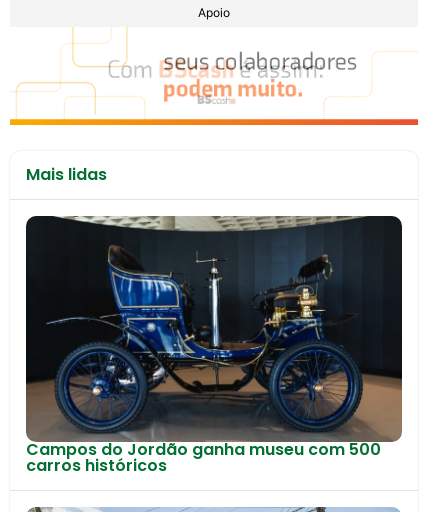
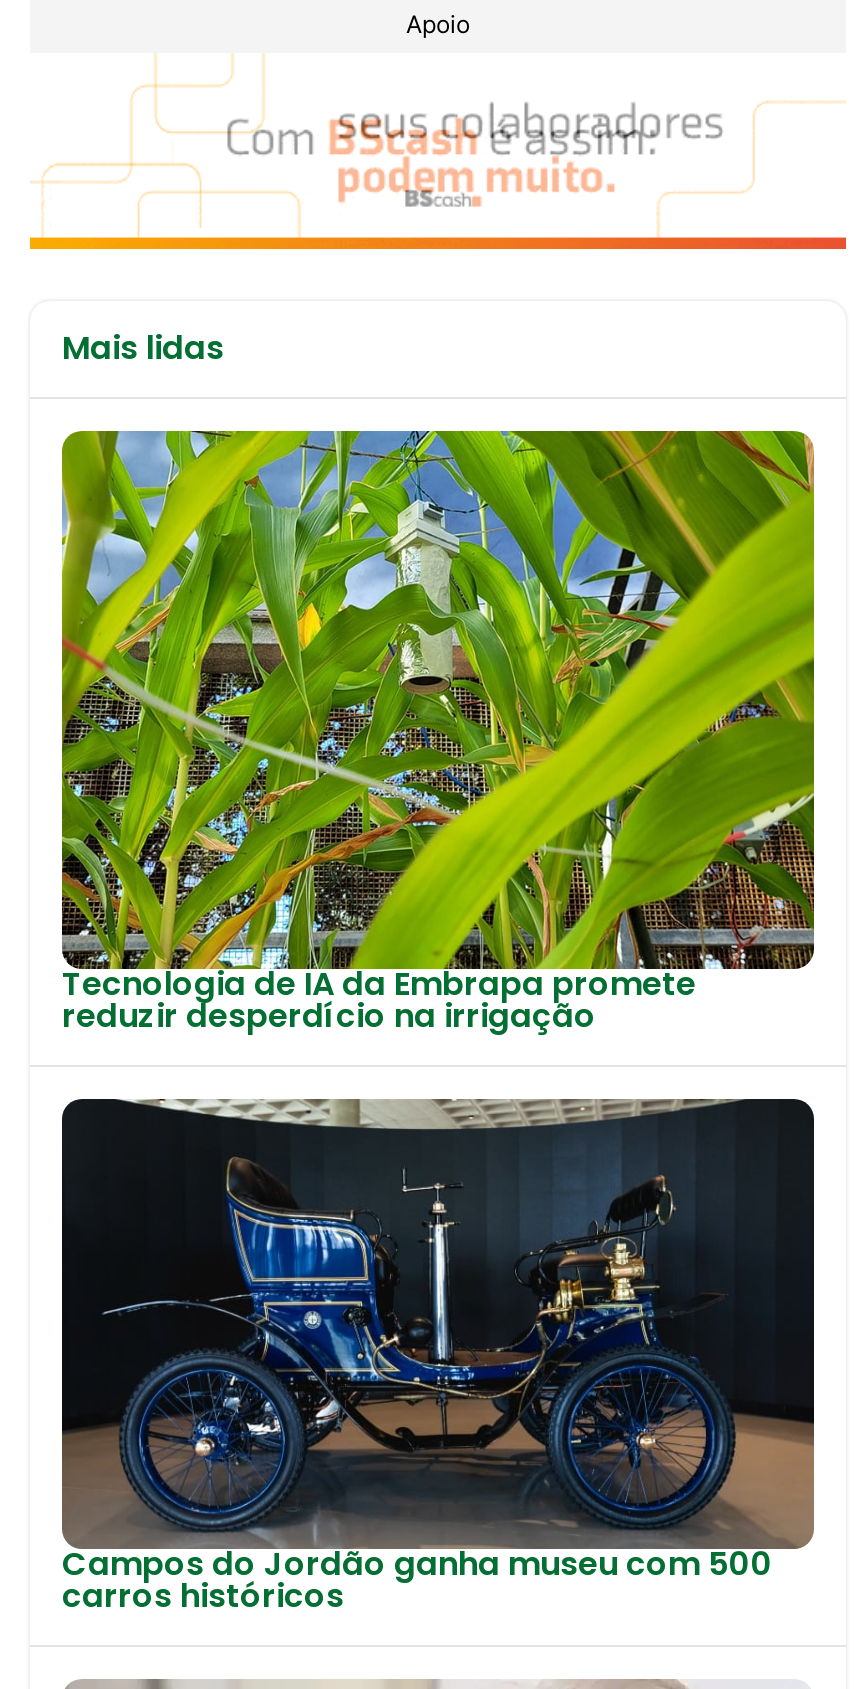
none -> [60,429,816,1038] [image] | Tecnologia de IA da Embrapa promete | reduzir desperdício na irrigação

